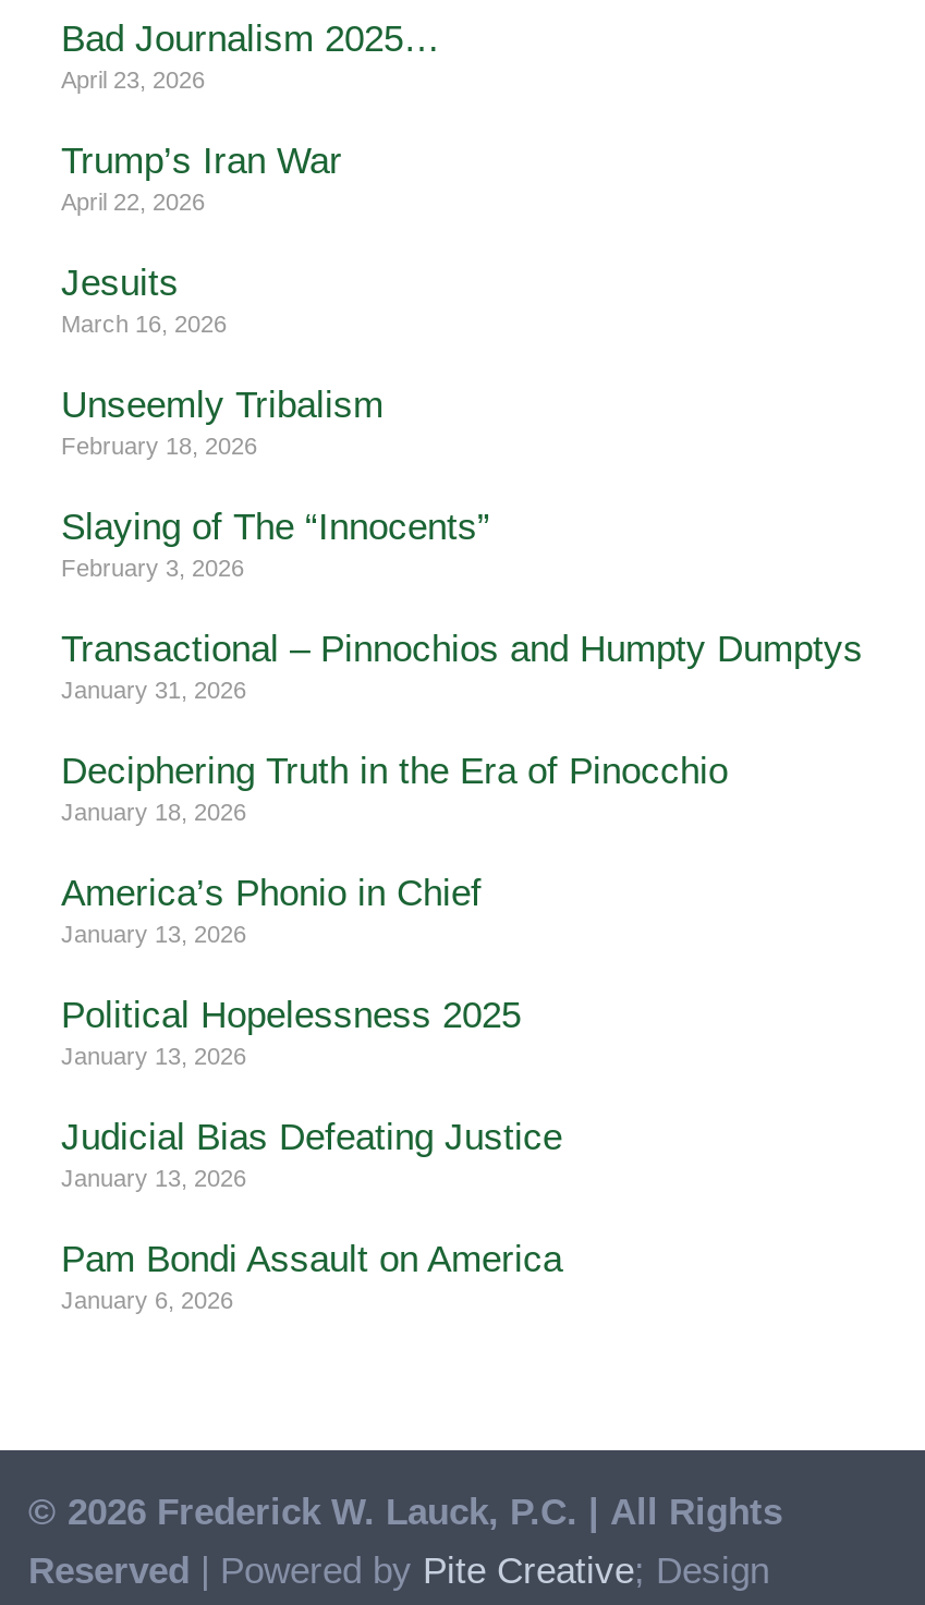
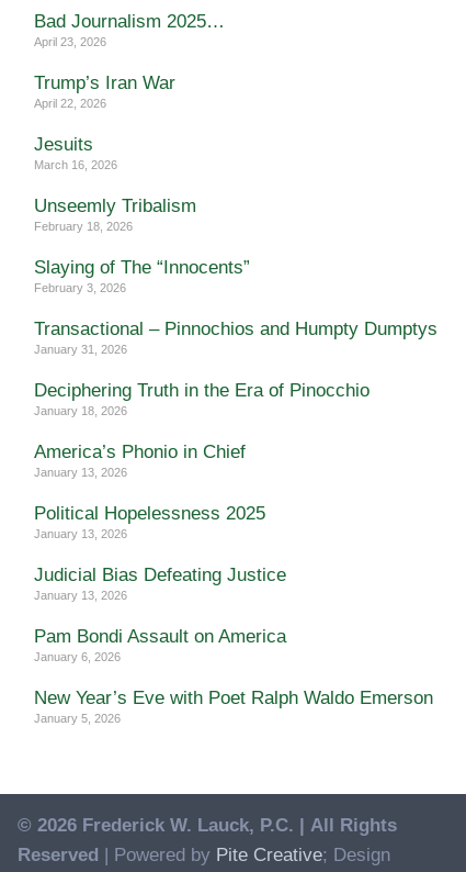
none -> [34,687,433,725] New Year’s Eve with Poet Ralph Waldo Emerson | January 5, 2026

